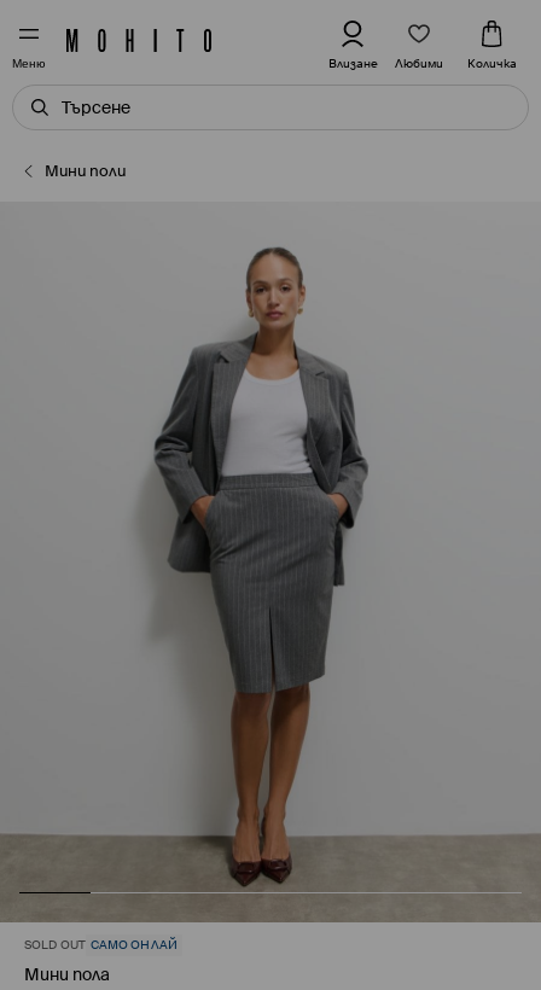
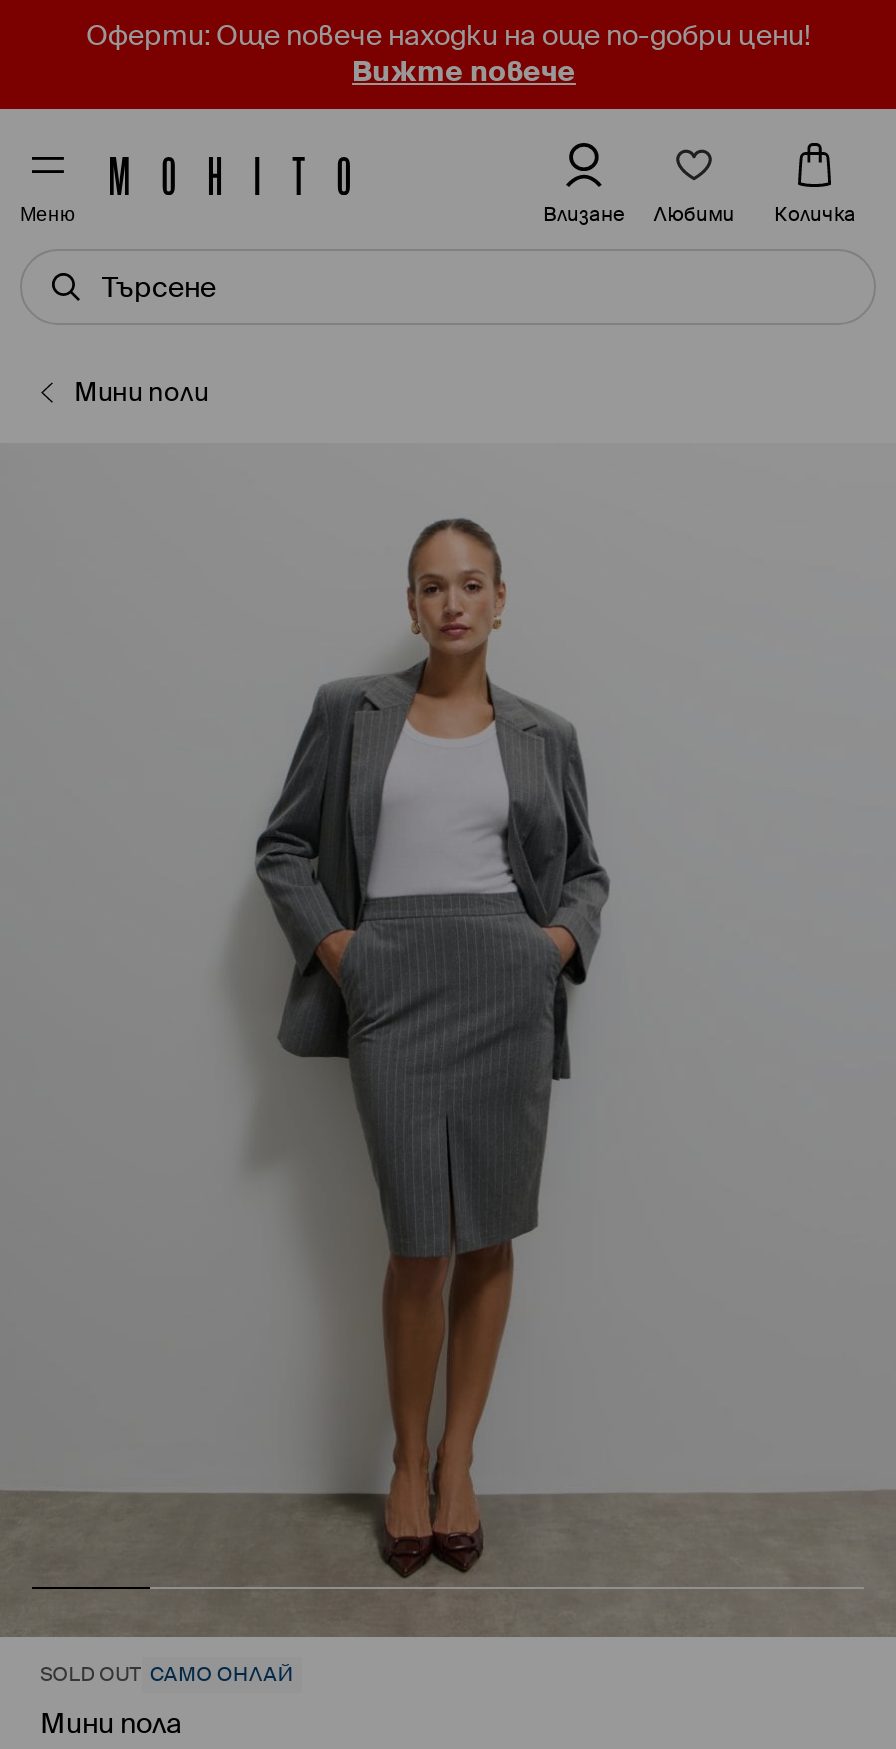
none -> [86,17,810,89] Оферти: Още повече находки на още по-добри цени! | Вижте повече

